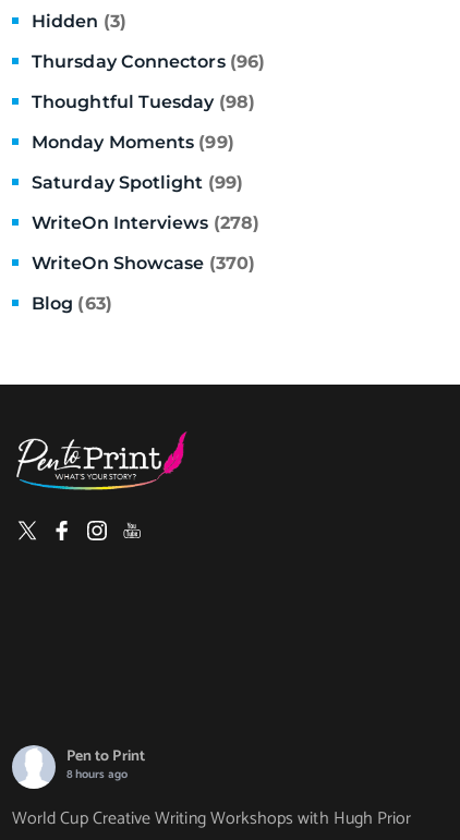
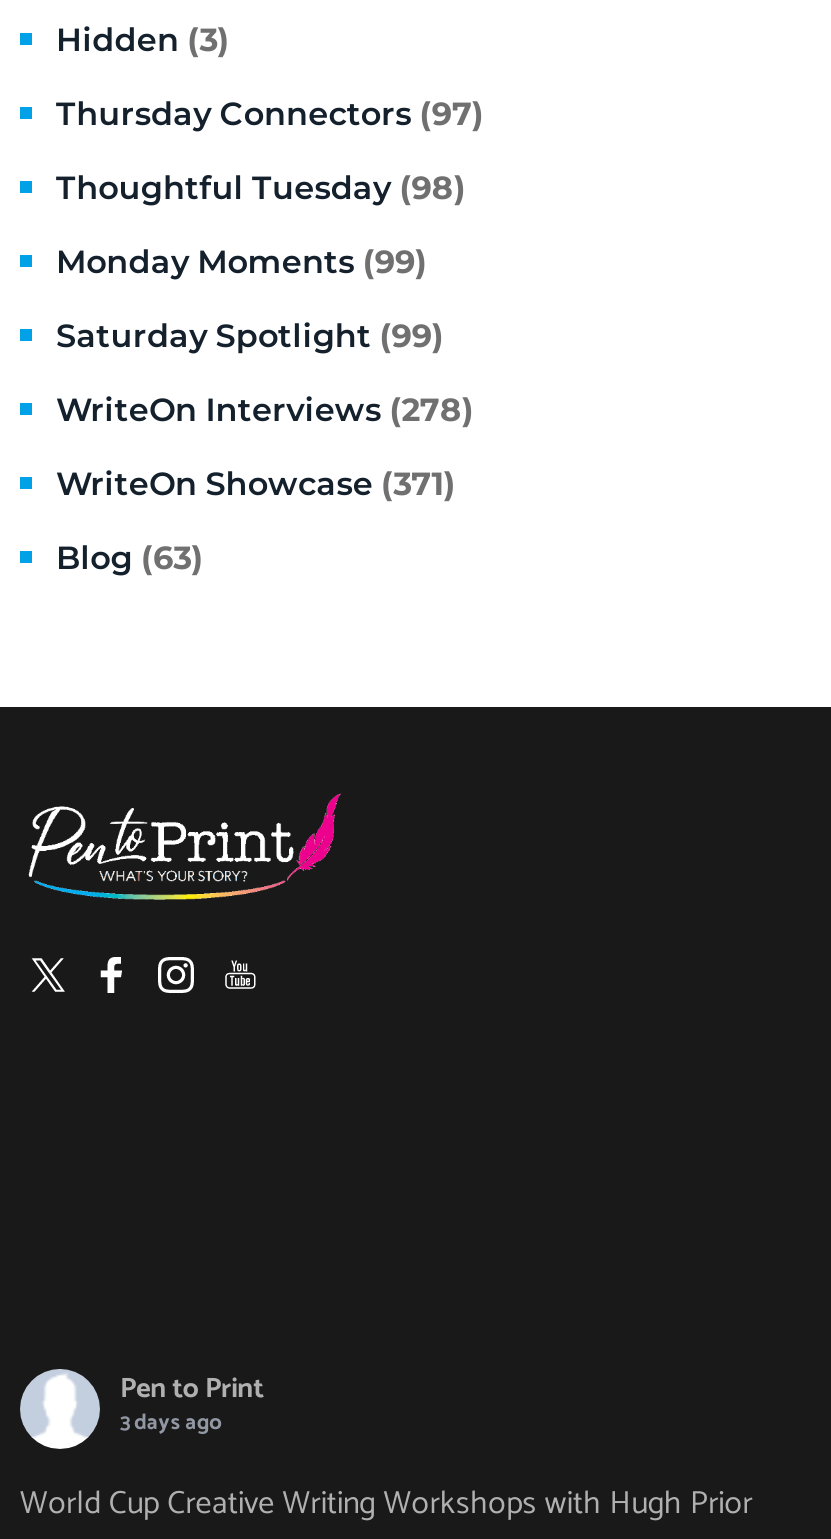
[32,51,265,71] Thursday Connectors (96) -> [56,94,484,132] Thursday Connectors (97)
[32,252,255,273] WriteOn Showcase (370) -> [56,464,456,502] WriteOn Showcase (371)
[66,764,127,784] 8 hours ago -> [120,1404,221,1440] 3 days ago

